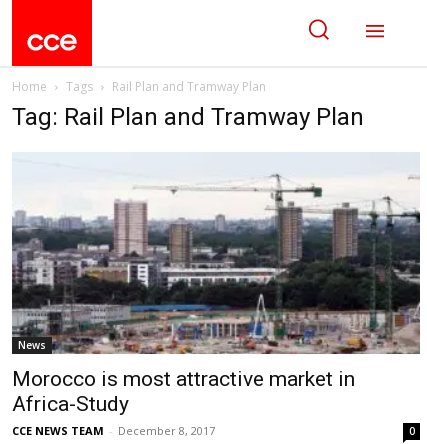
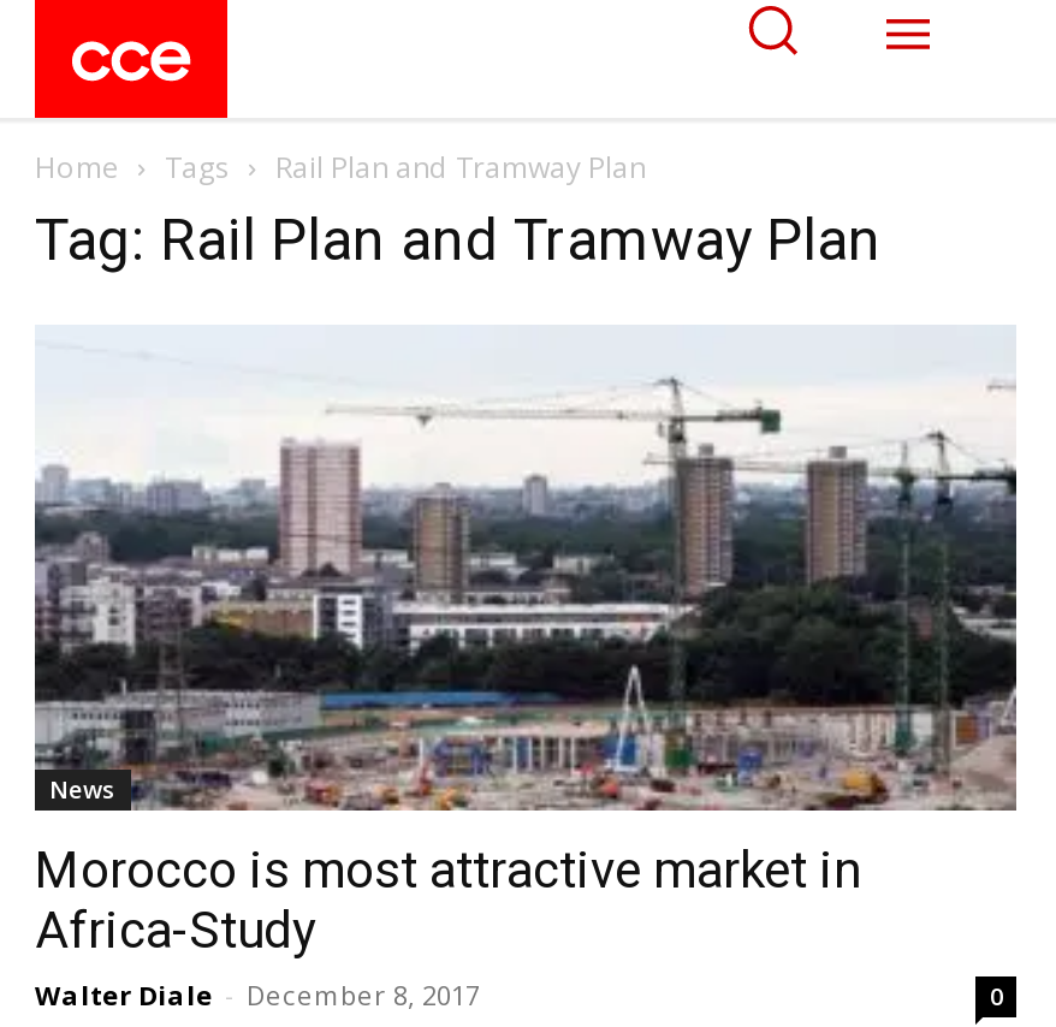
[12,423,215,438] CCE NEWS TEAM - December 8, 2017 -> [35,976,480,1012] Walter Diale - December 8, 2017

